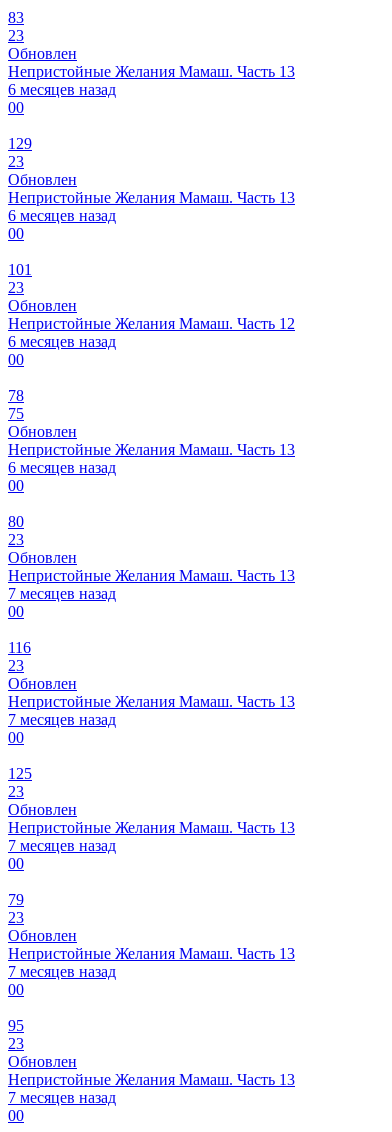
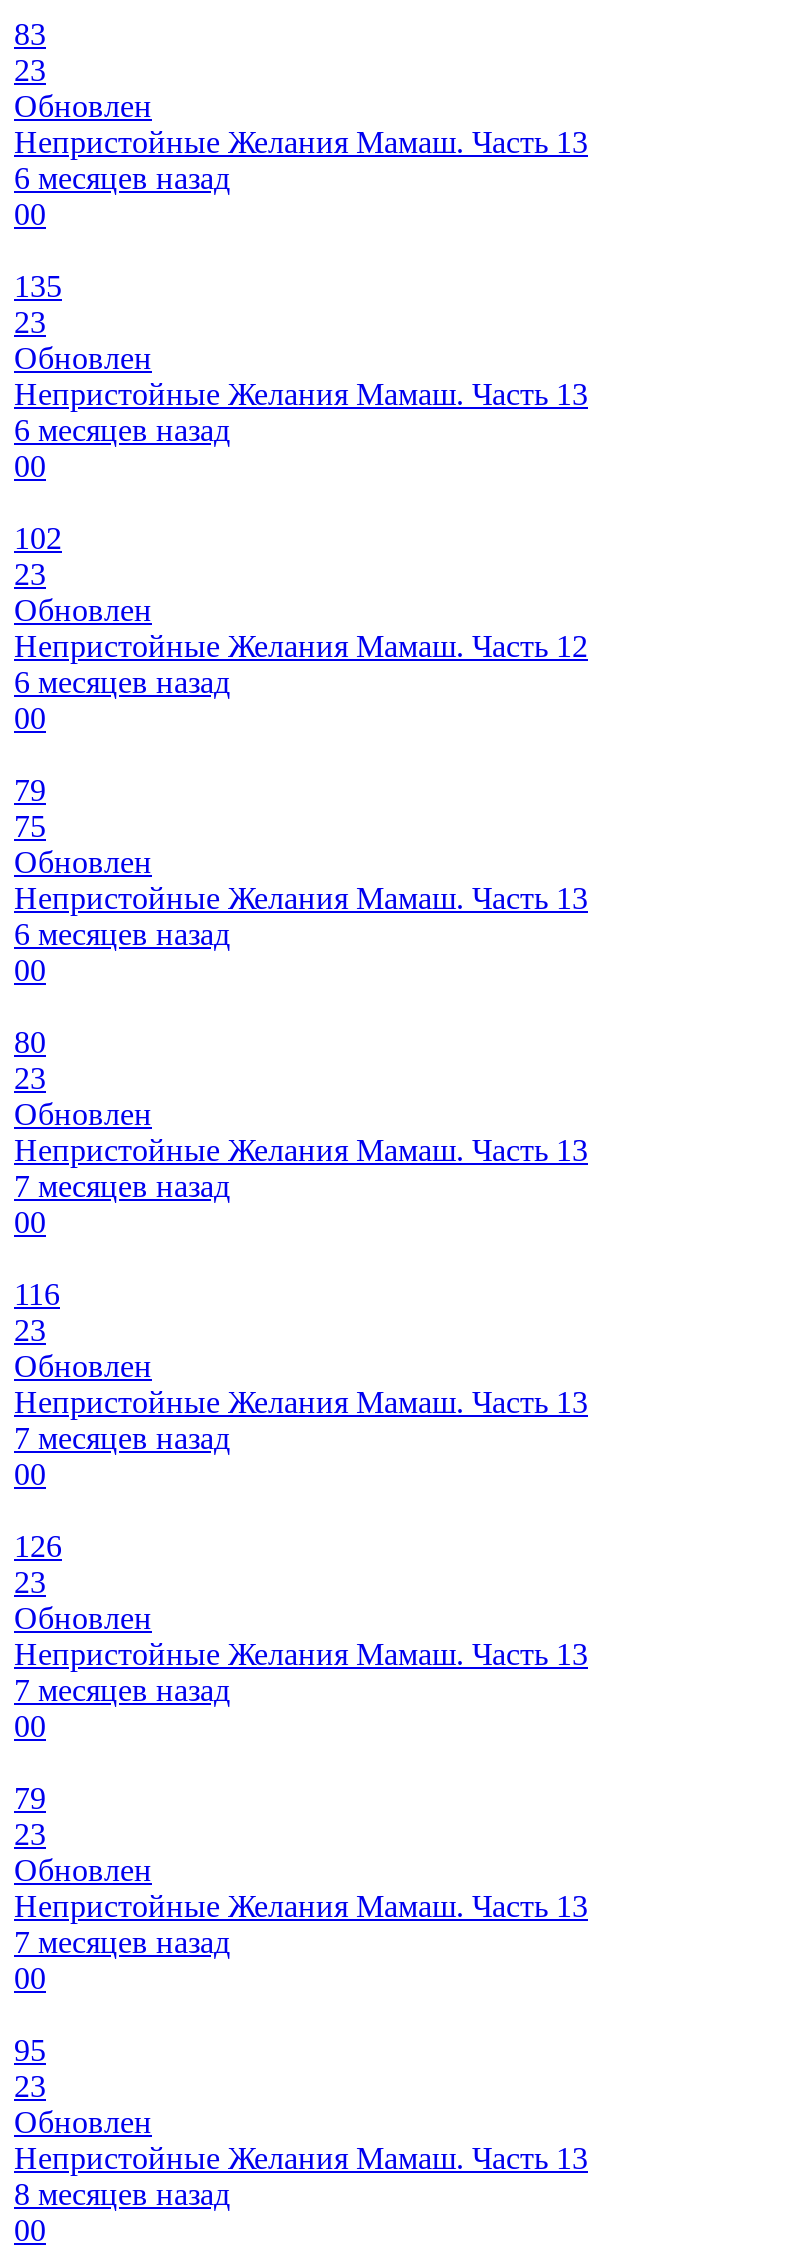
[8,135,32,152] 129 -> [14,269,62,303] 135
[8,261,32,278] 101 -> [14,521,62,555] 102
[8,387,24,404] 78 -> [14,773,46,807] 79
[8,765,32,782] 125 -> [14,1529,62,1563] 126
[8,1089,116,1106] 7 месяцев назад -> [14,2177,230,2211] 8 месяцев назад

